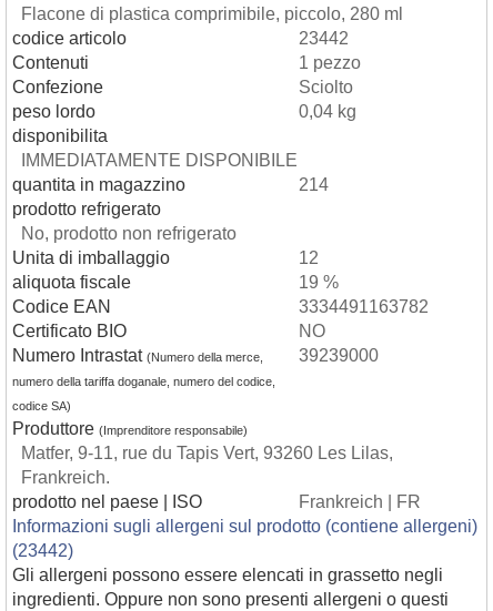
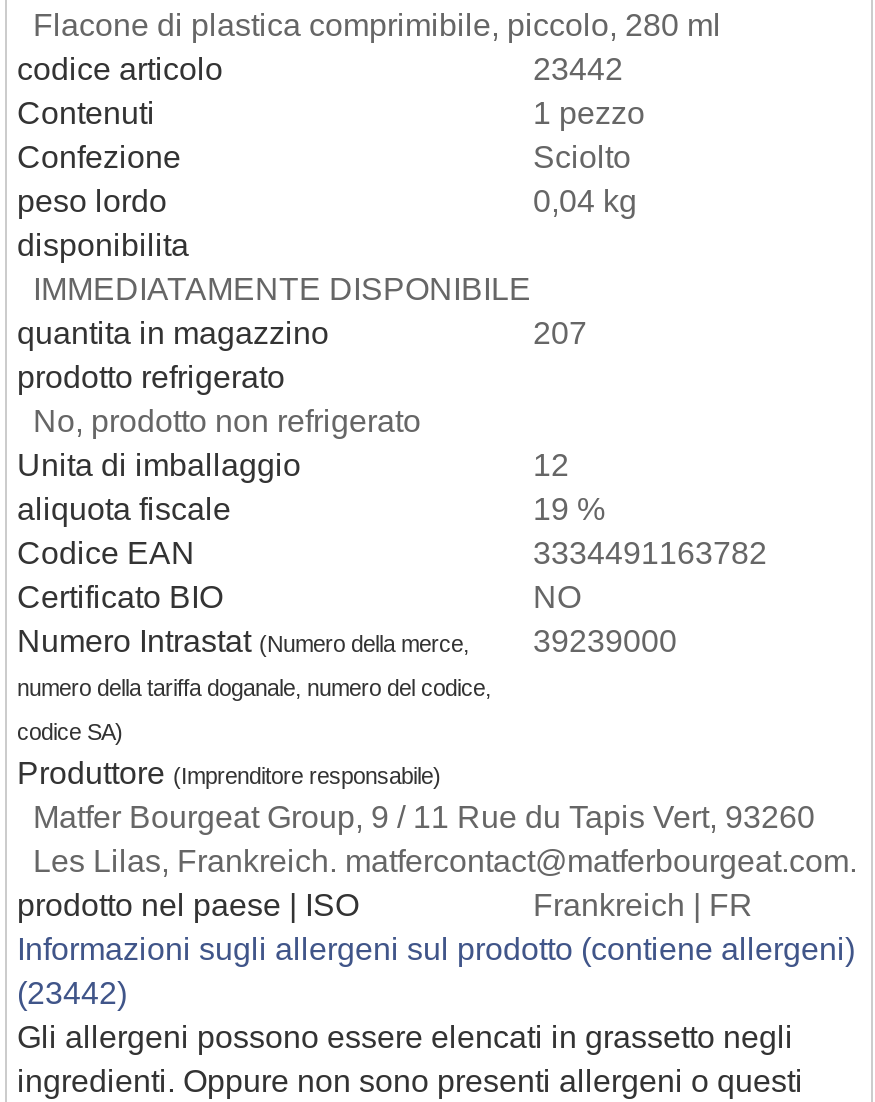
[299,174,329,194] 214 -> [533,314,587,350] 207
[21,442,393,487] Matfer, 9-11, rue du Tapis Vert, 93260 Les Lilas, | Frankreich. -> [33,798,857,878] Matfer Bourgeat Group, 9 / 11 Rue du Tapis Vert, 93260 | Les Lilas, Frankreich. matfercontact@matferbourgeat.com.

